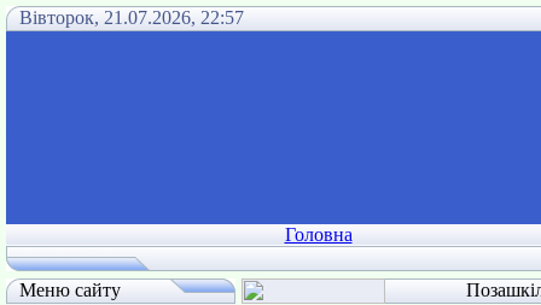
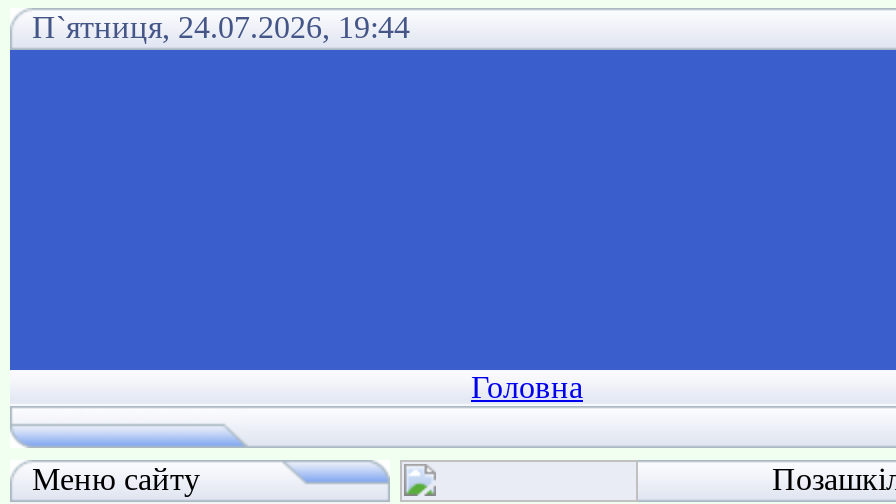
[19,7,244,28] Вівторок, 21.07.2026, 22:57 -> [32,10,410,44] П`ятниця, 24.07.2026, 19:44

